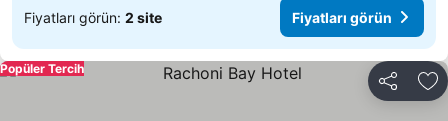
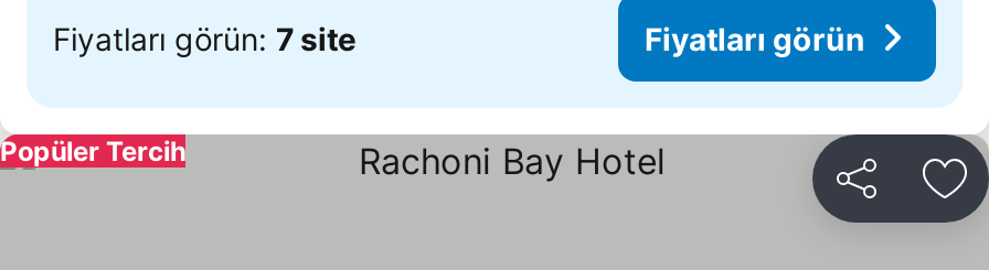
[24,8,162,25] Fiyatları görün: 2 site -> [53,19,355,56] Fiyatları görün: 7 site

